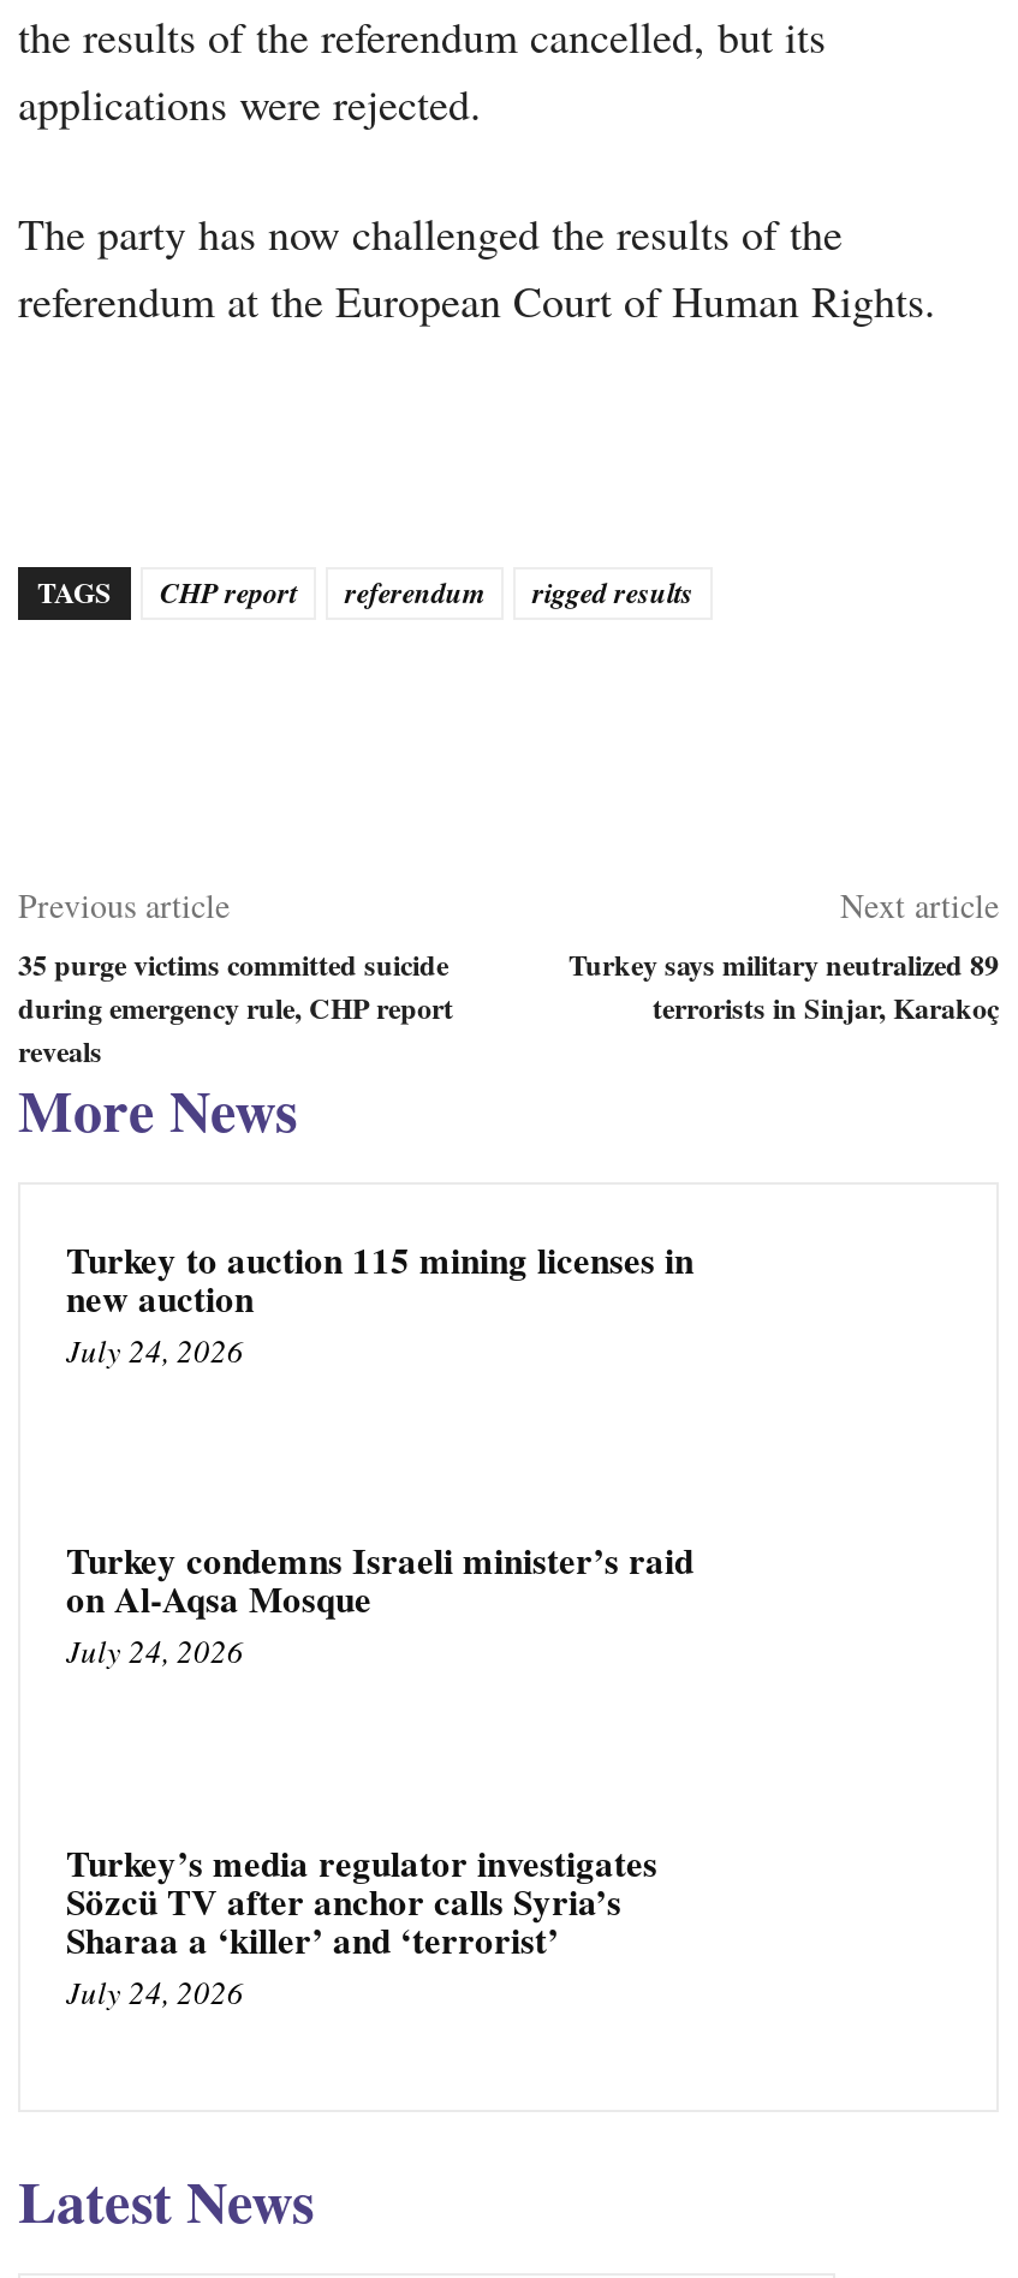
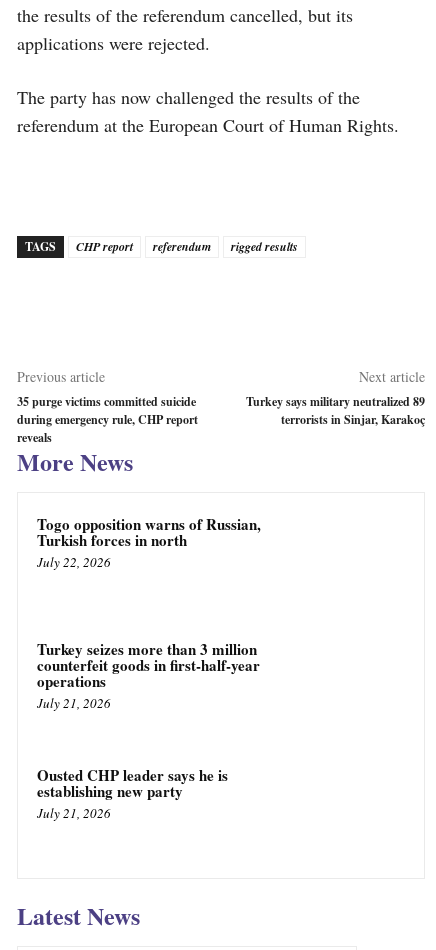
[66,1232,693,1371] Turkey to auction 115 mining licenses in | new auction | July 24, 2026 -> [37,513,261,571] Togo opposition warns of Russian, | Turkish forces in north | July 22, 2026
[66,1534,693,1673] Turkey condemns Israeli minister’s raid | on Al-Aqsa Mosque | July 24, 2026 -> [37,638,260,712] Turkey seizes more than 3 million | counterfeit goods in first-half-year | operations | July 21, 2026
[66,1836,657,2014] Turkey’s media regulator investigates | Sözcü TV after anchor calls Syria’s | Sharaa a ‘killer’ and ‘terrorist’ | July 24, 2026 -> [37,764,228,822] Ousted CHP leader says he is | establishing new party | July 21, 2026

